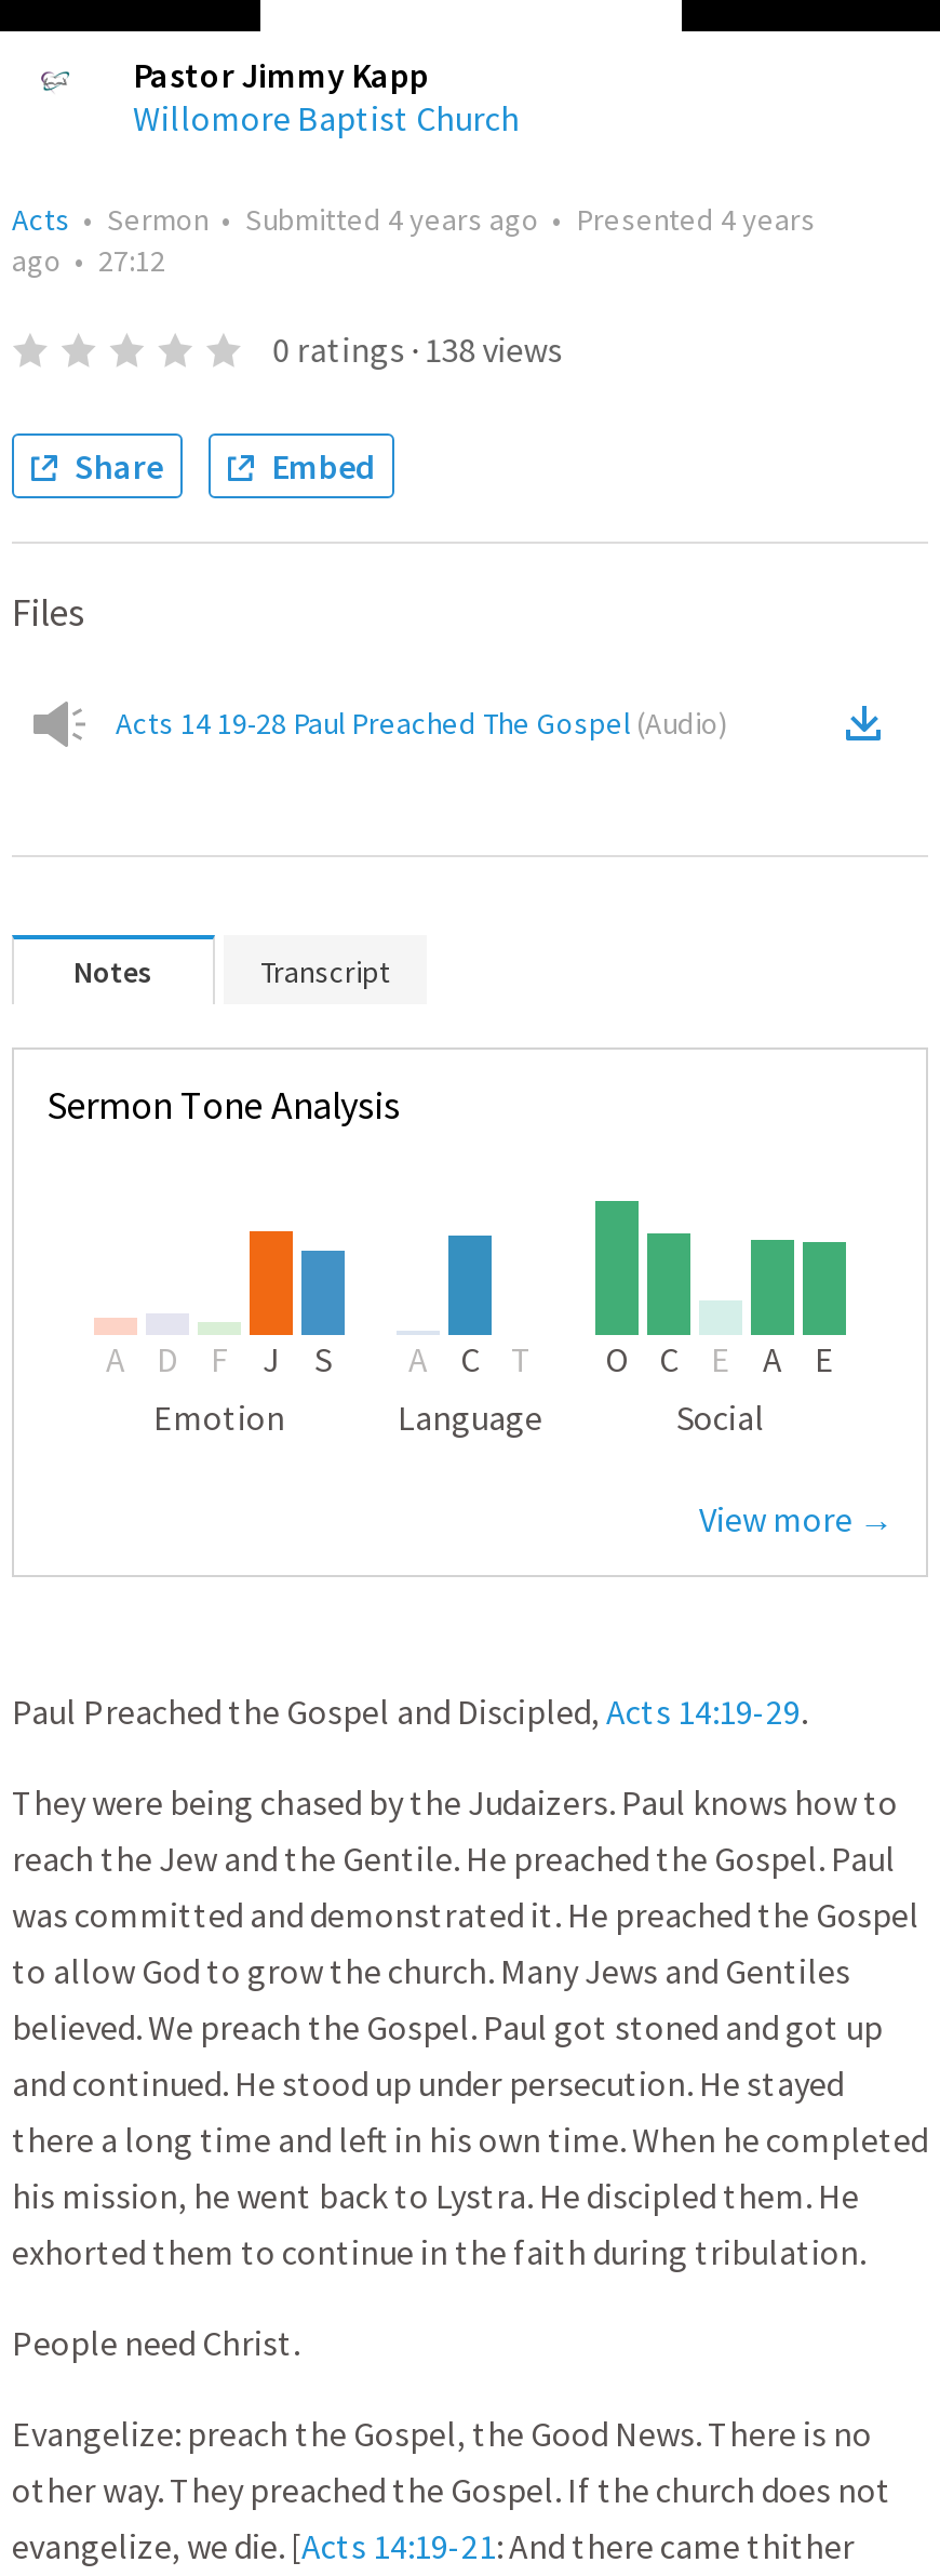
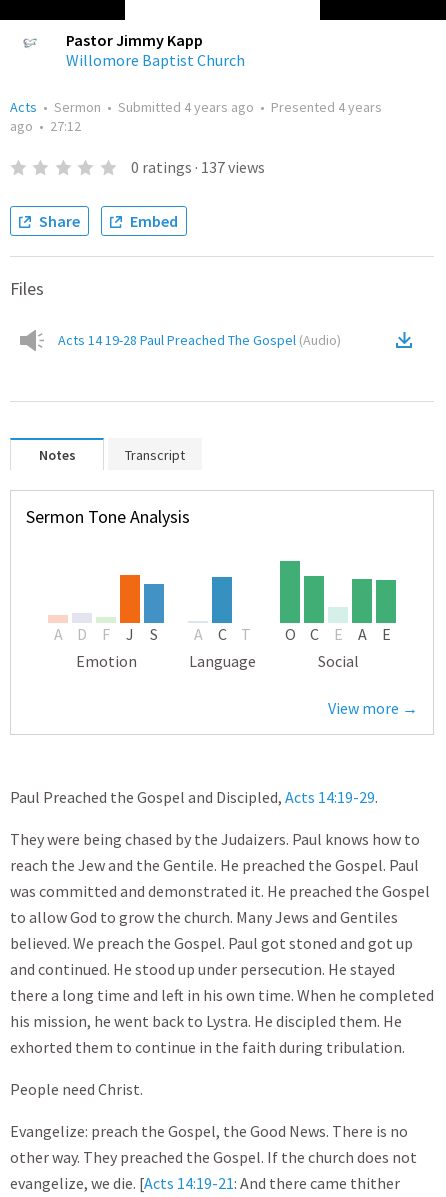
[273,328,562,371] 0 ratings · 138 views -> [131,157,265,177] 0 ratings · 137 views

